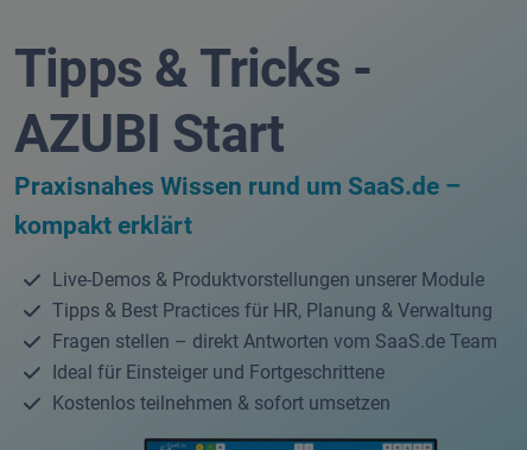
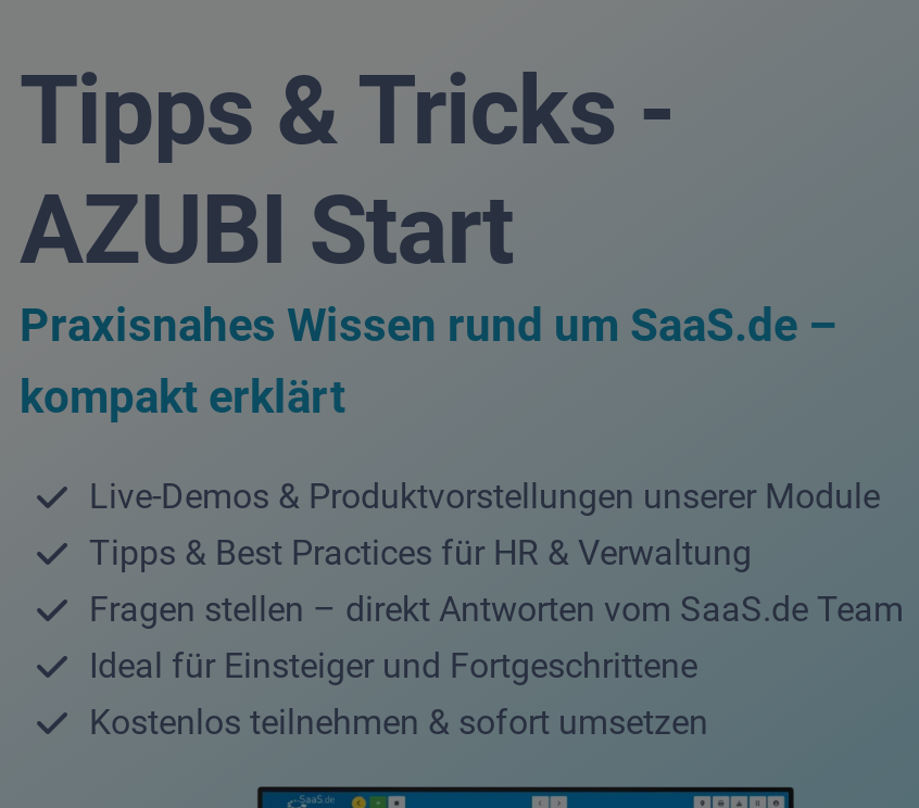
[52,299,493,322] Tipps & Best Practices für HR, Planung & Verwaltung -> [89,532,752,573] Tipps & Best Practices für HR & Verwaltung

